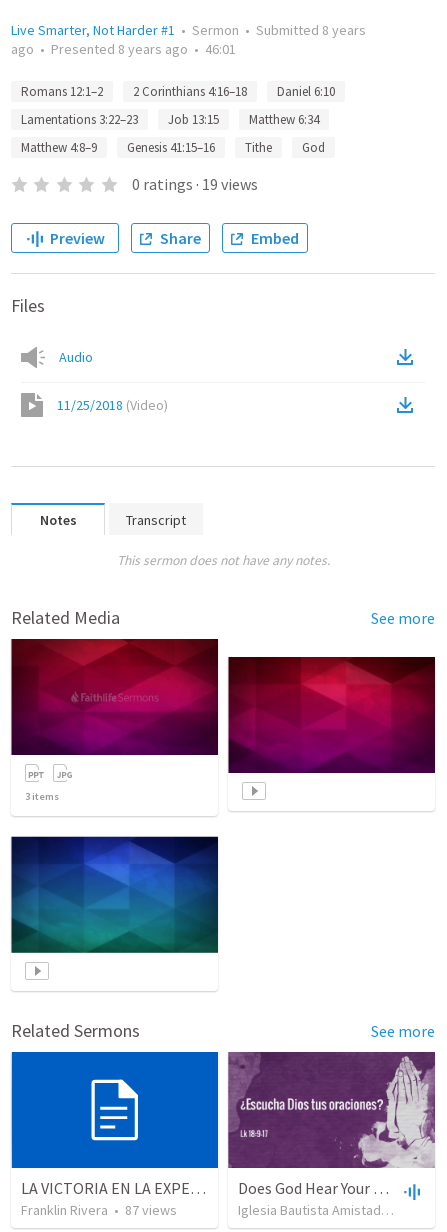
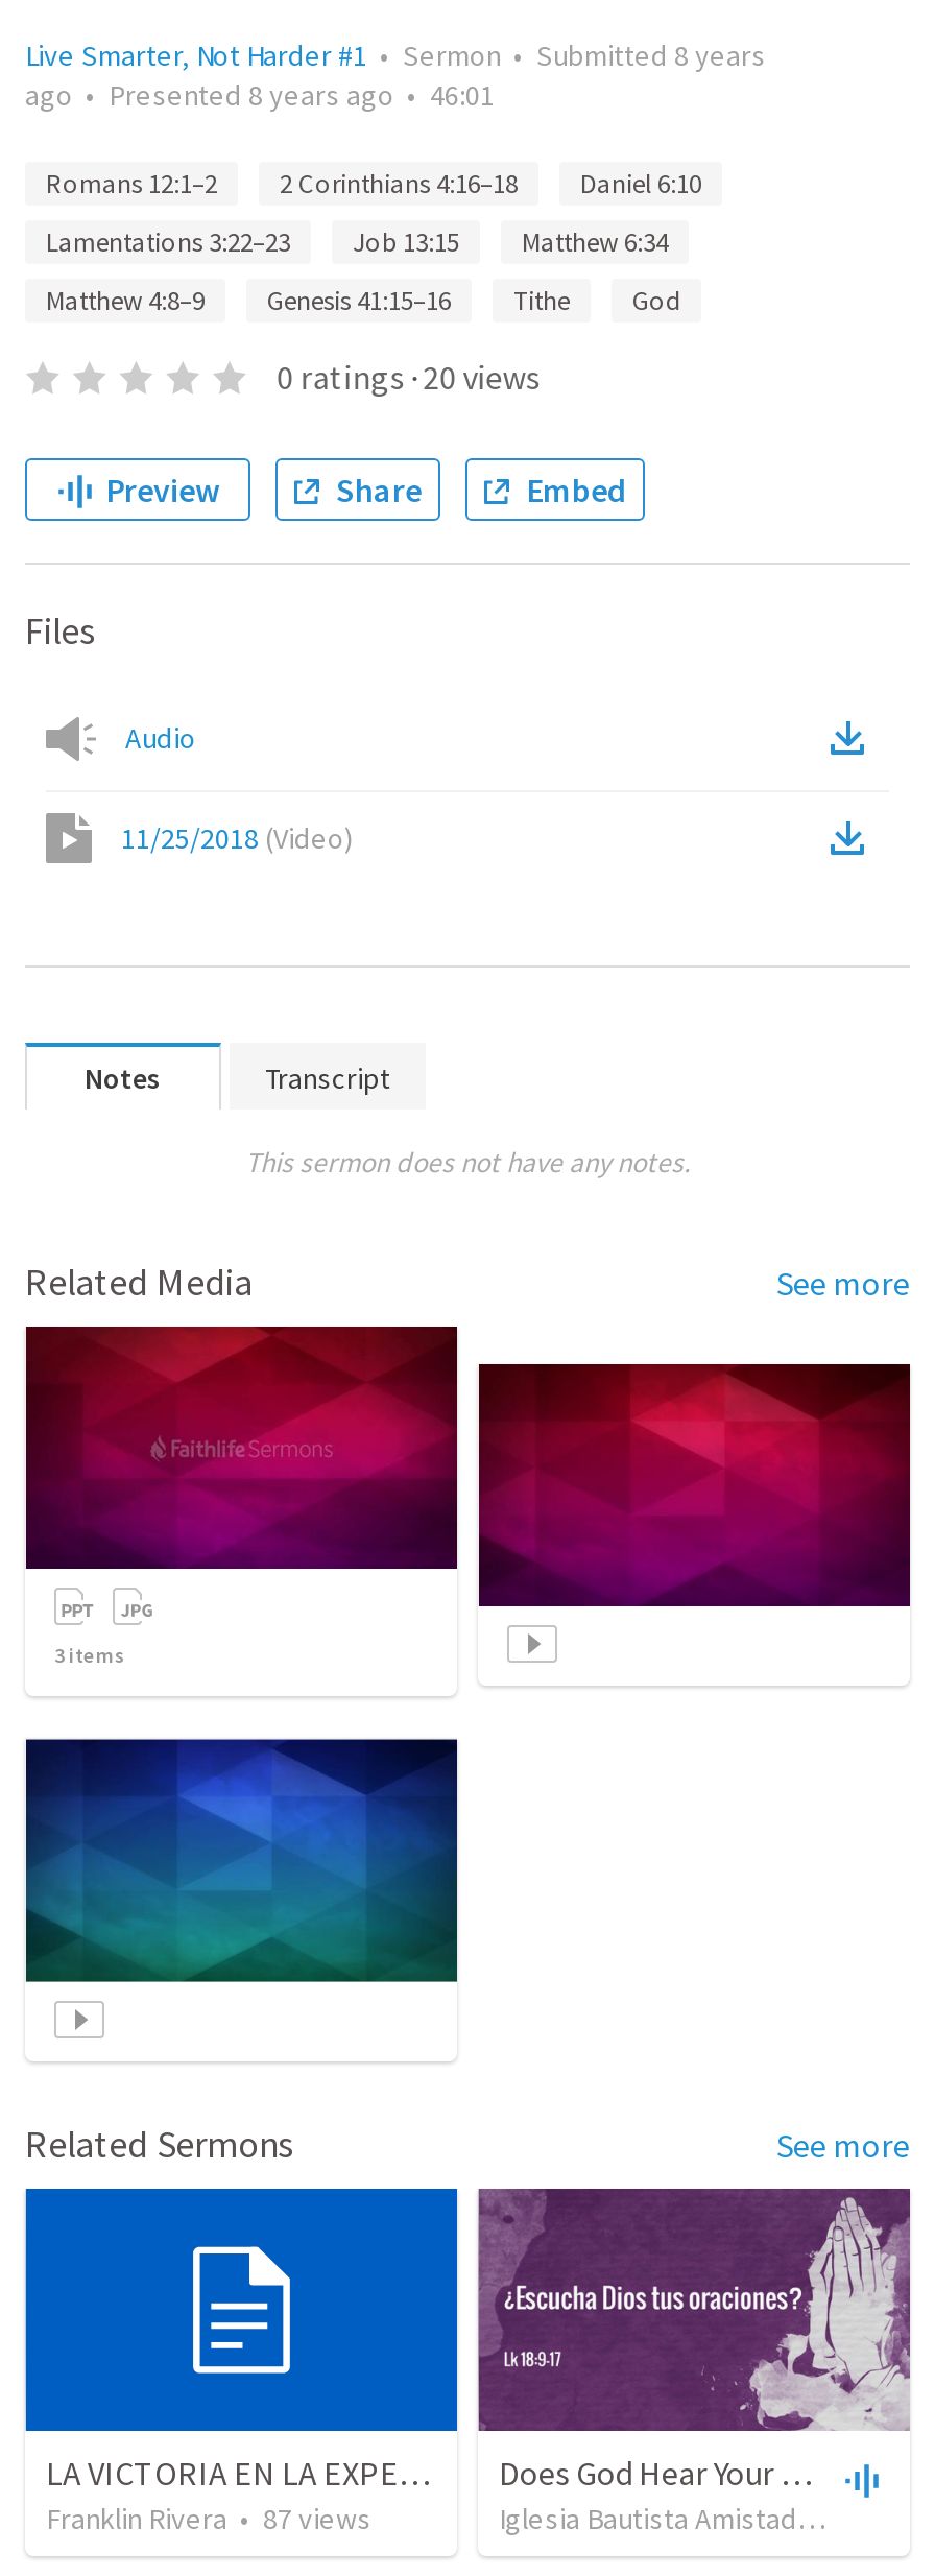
[132,174,258,194] 0 ratings · 19 views -> [277,356,540,398] 0 ratings · 20 views

